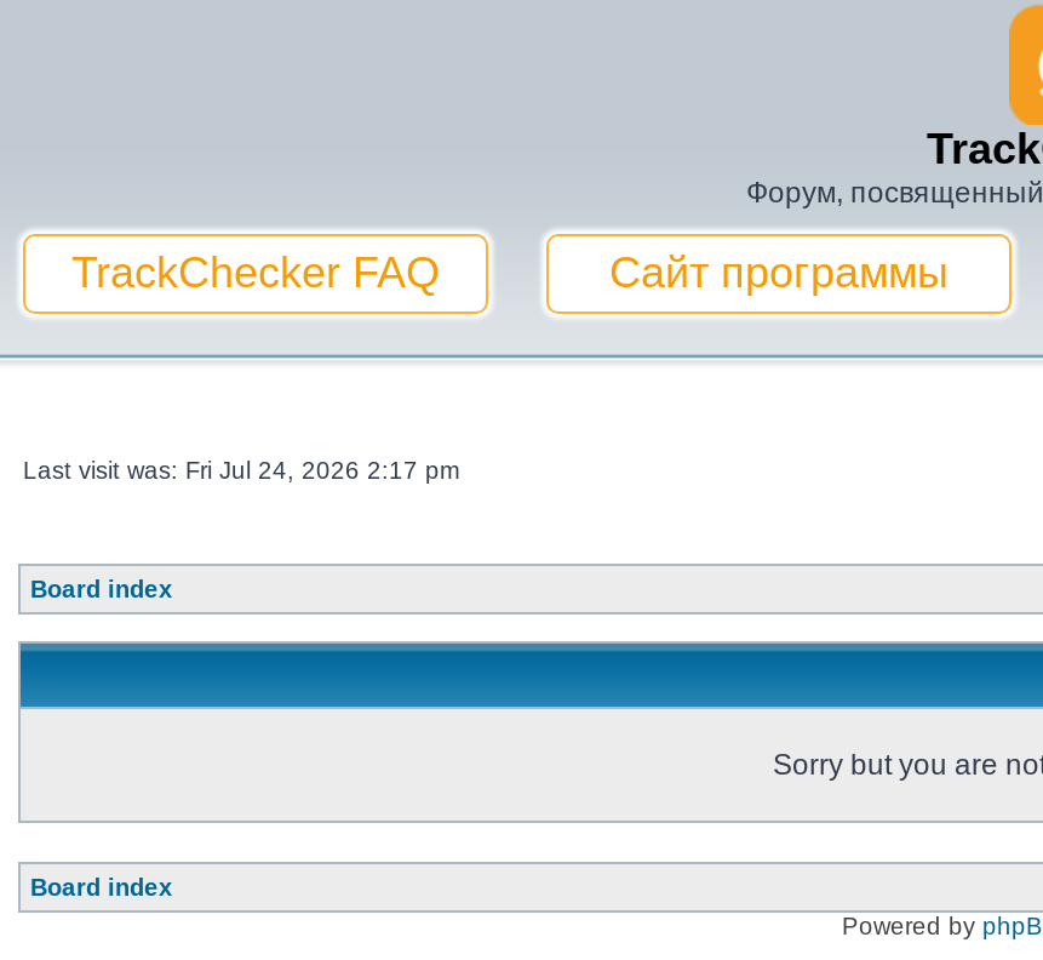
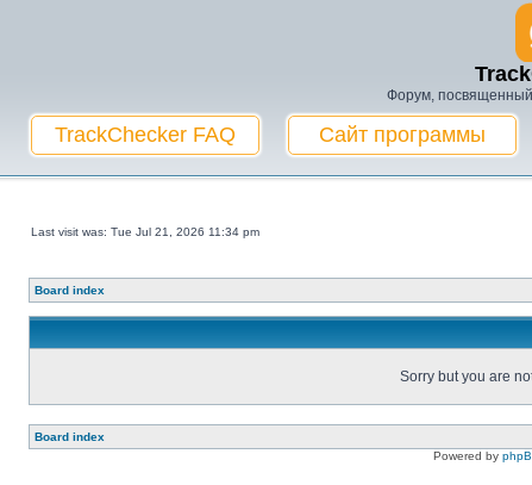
[23,457,459,484] Last visit was: Fri Jul 24, 2026 2:17 pm -> [31,225,259,238] Last visit was: Tue Jul 21, 2026 11:34 pm

